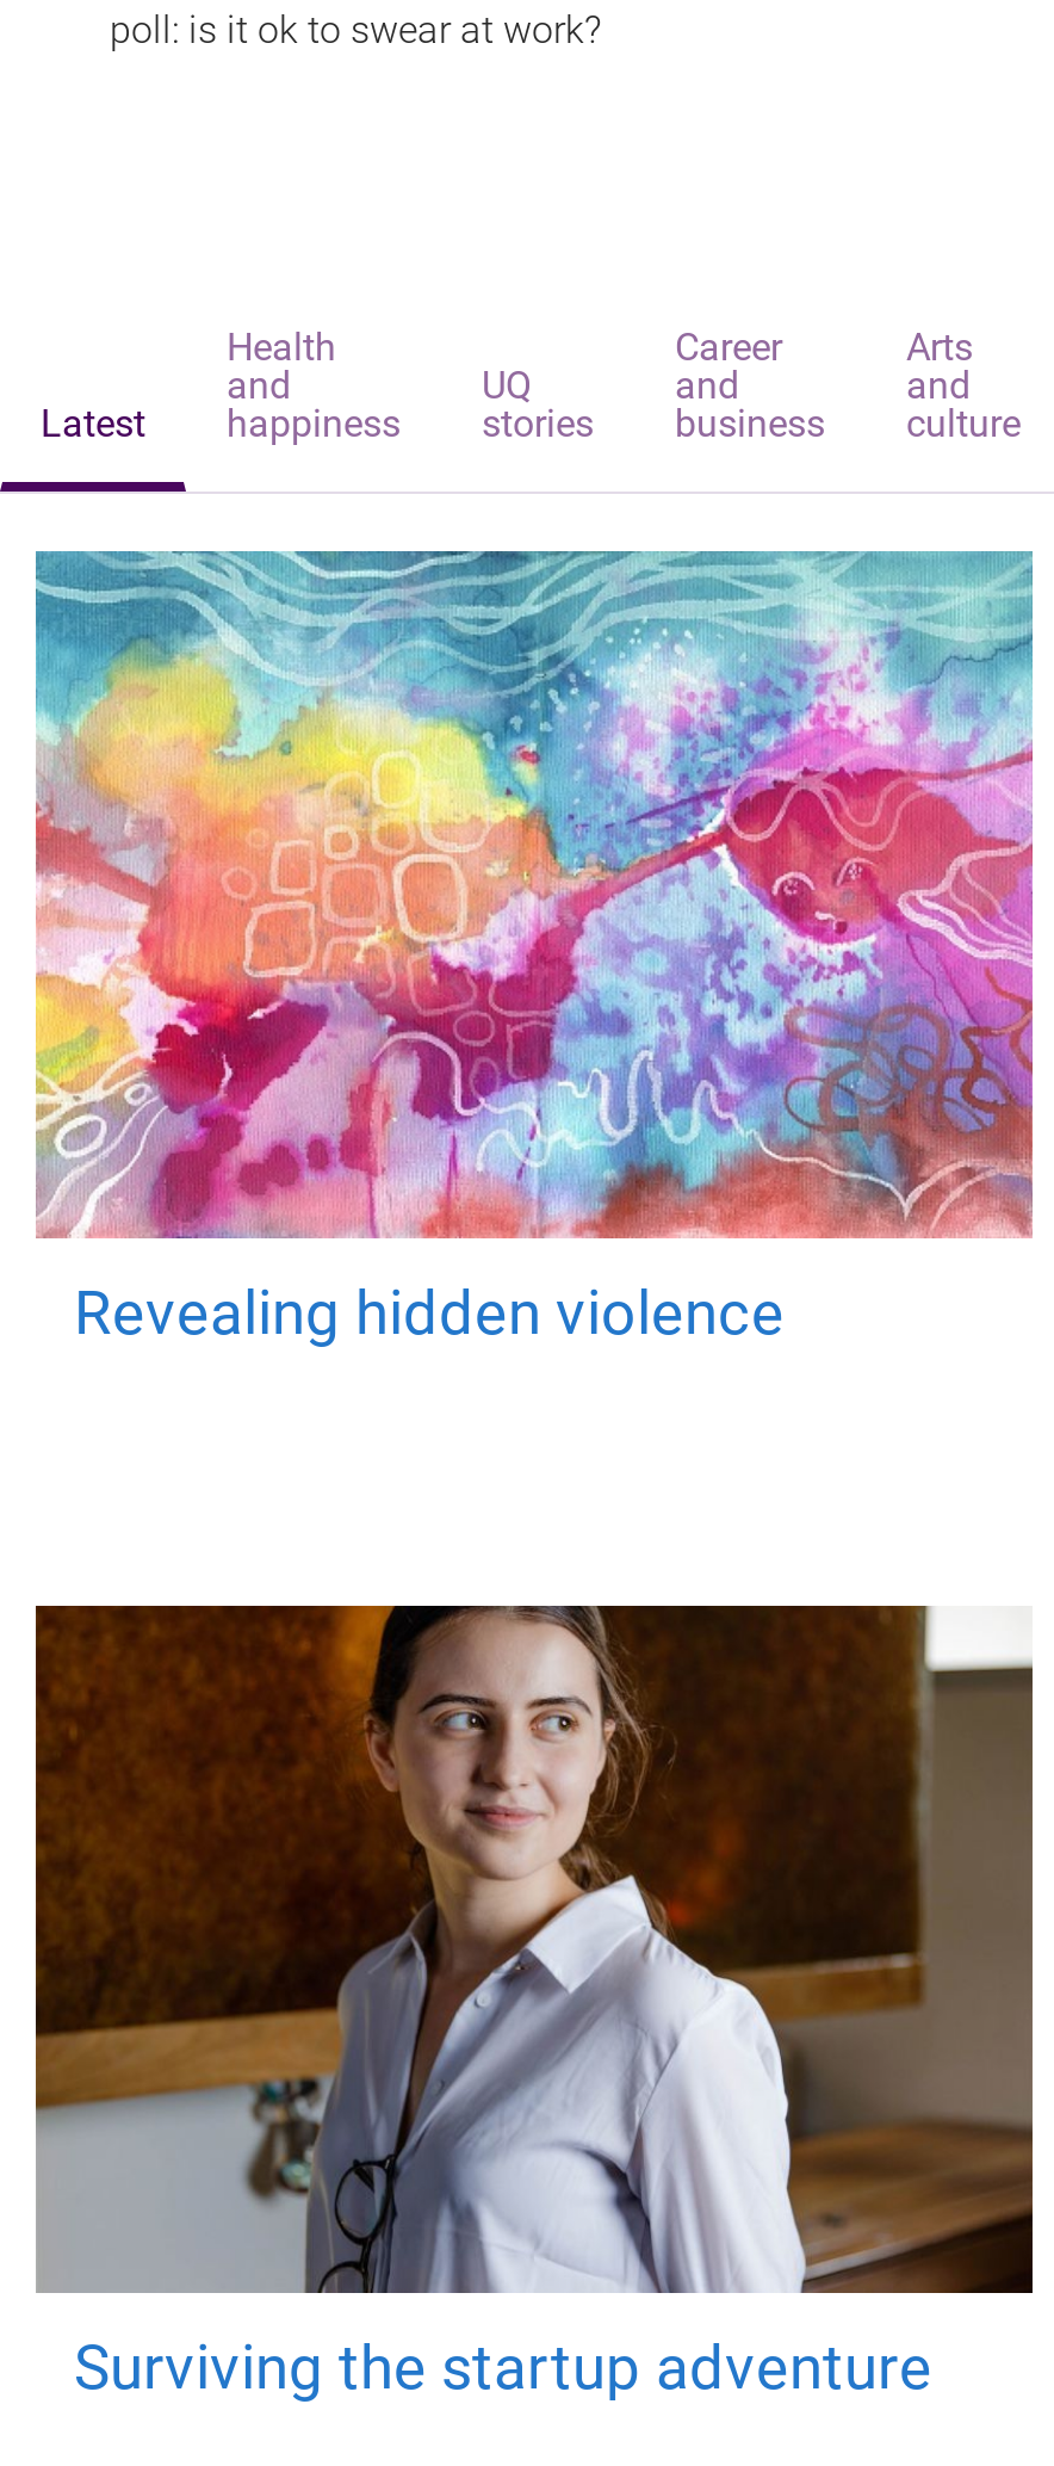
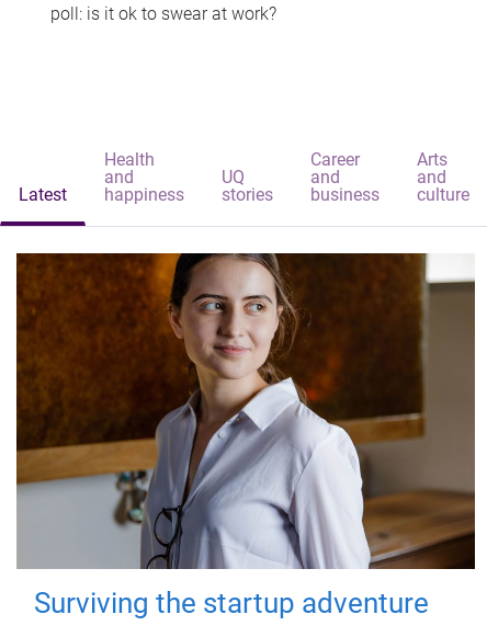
[33,549,1035,1348] [image] | Revealing hidden violence -> none

